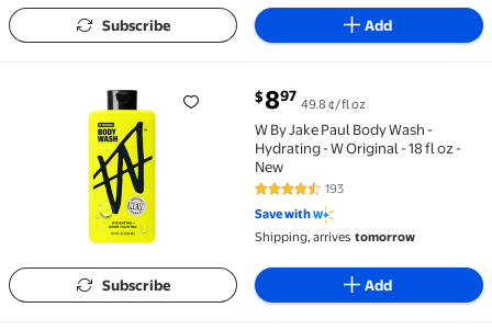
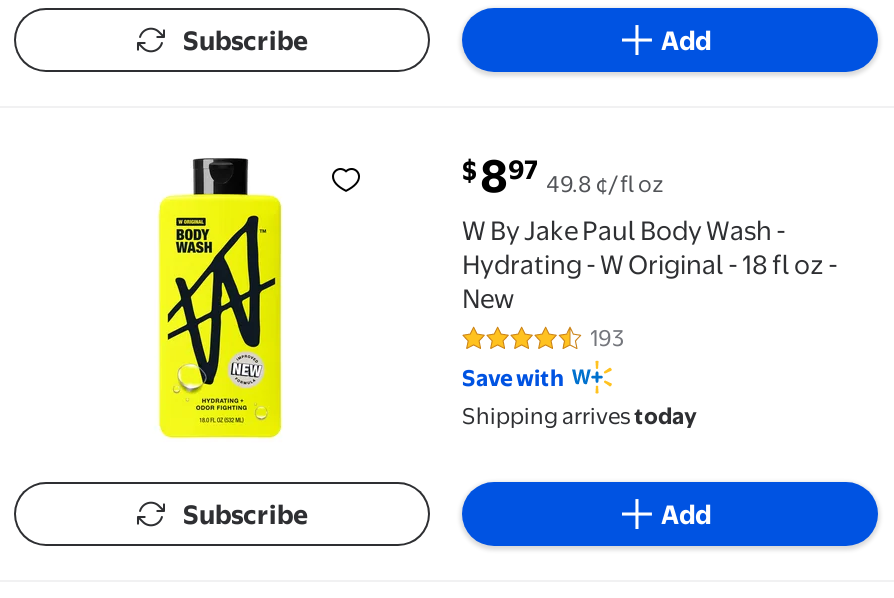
[255,229,415,244] Shipping, arrives tomorrow -> [462,402,696,430] Shipping arrivestoday

